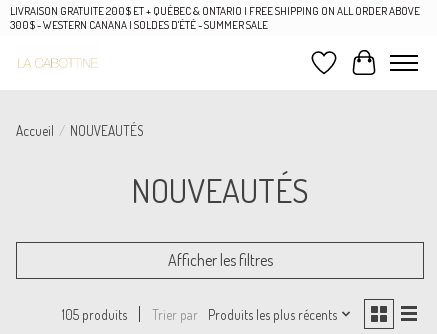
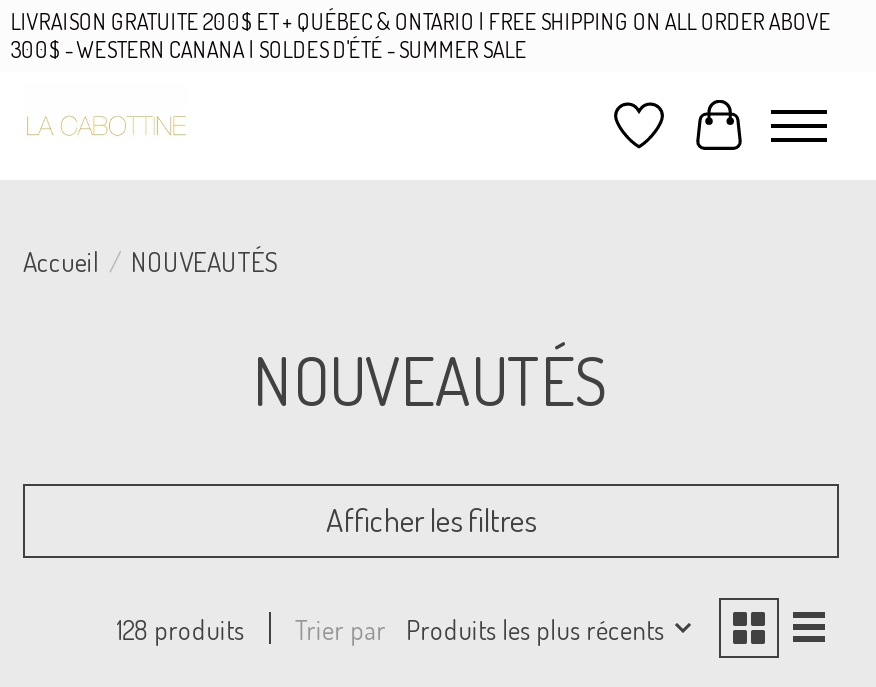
[62,306,337,323] 105 produits Trier par Produits les plus récents -> [116,611,664,646] 128 produits Trier par Produits les plus récents

